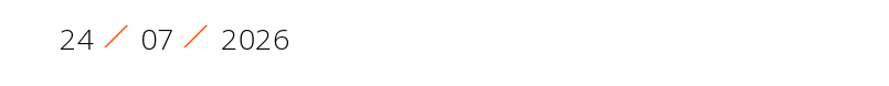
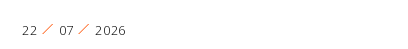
[60,19,290,58] 24 07 2026 -> [22,21,126,39] 22 07 2026

